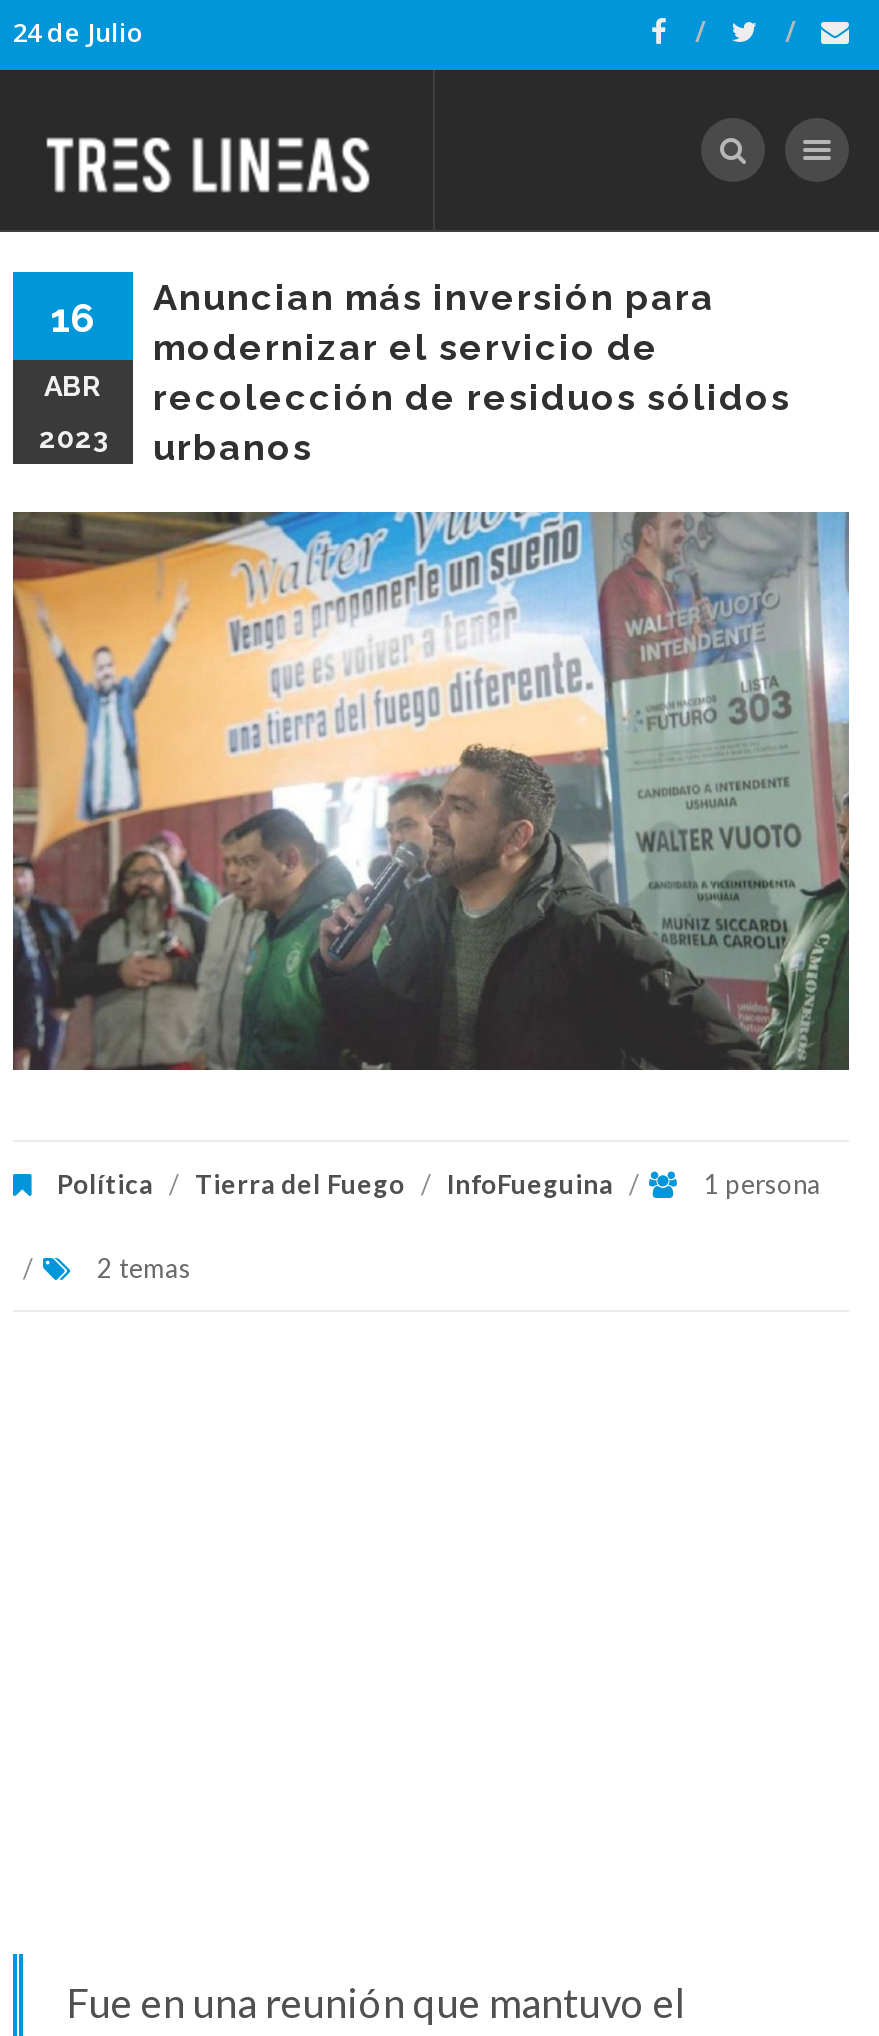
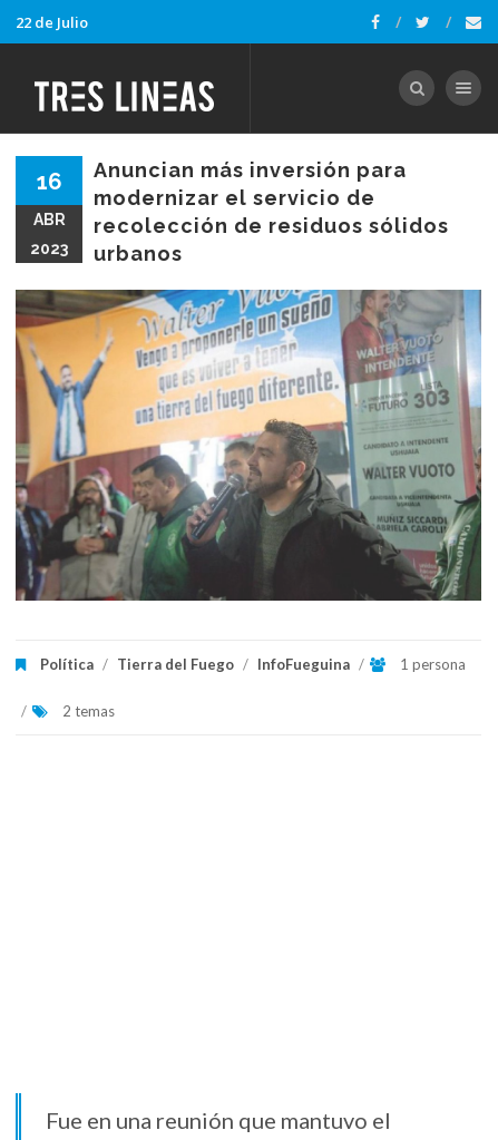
[13,14,143,50] 24 de Julio -> [16,12,88,32] 22 de Julio

